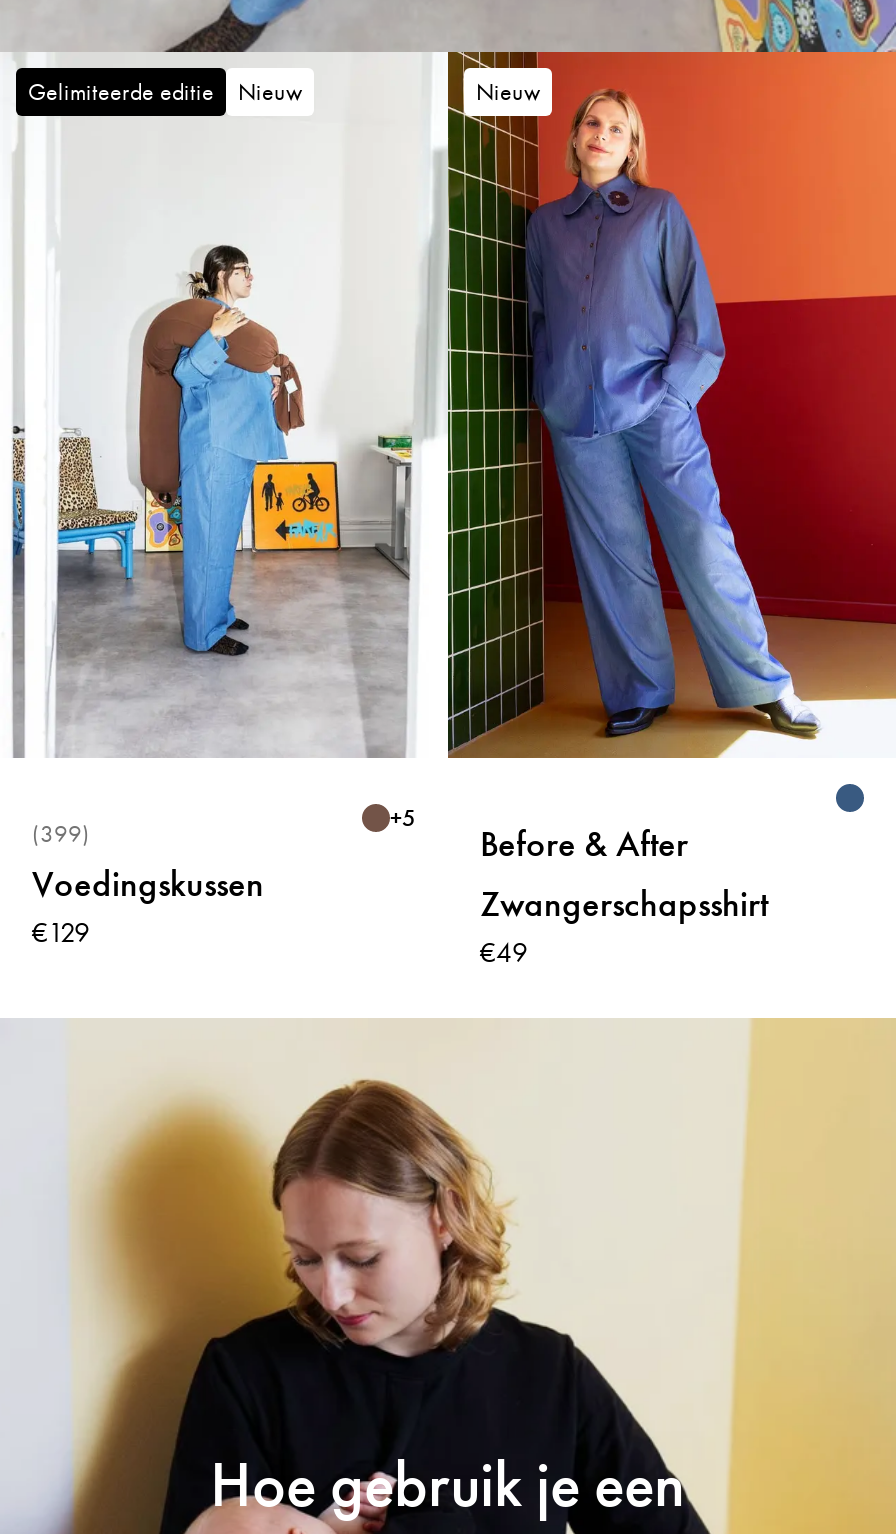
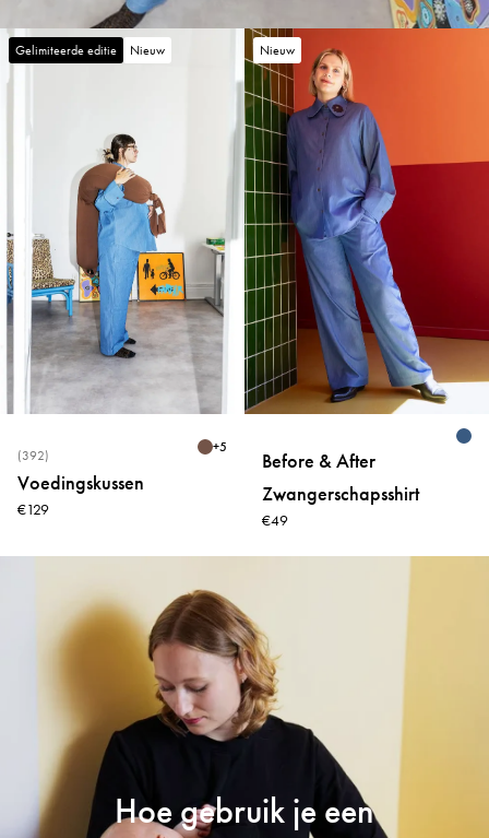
[32,818,90,850] (399) -> [17,447,49,464] (392)

